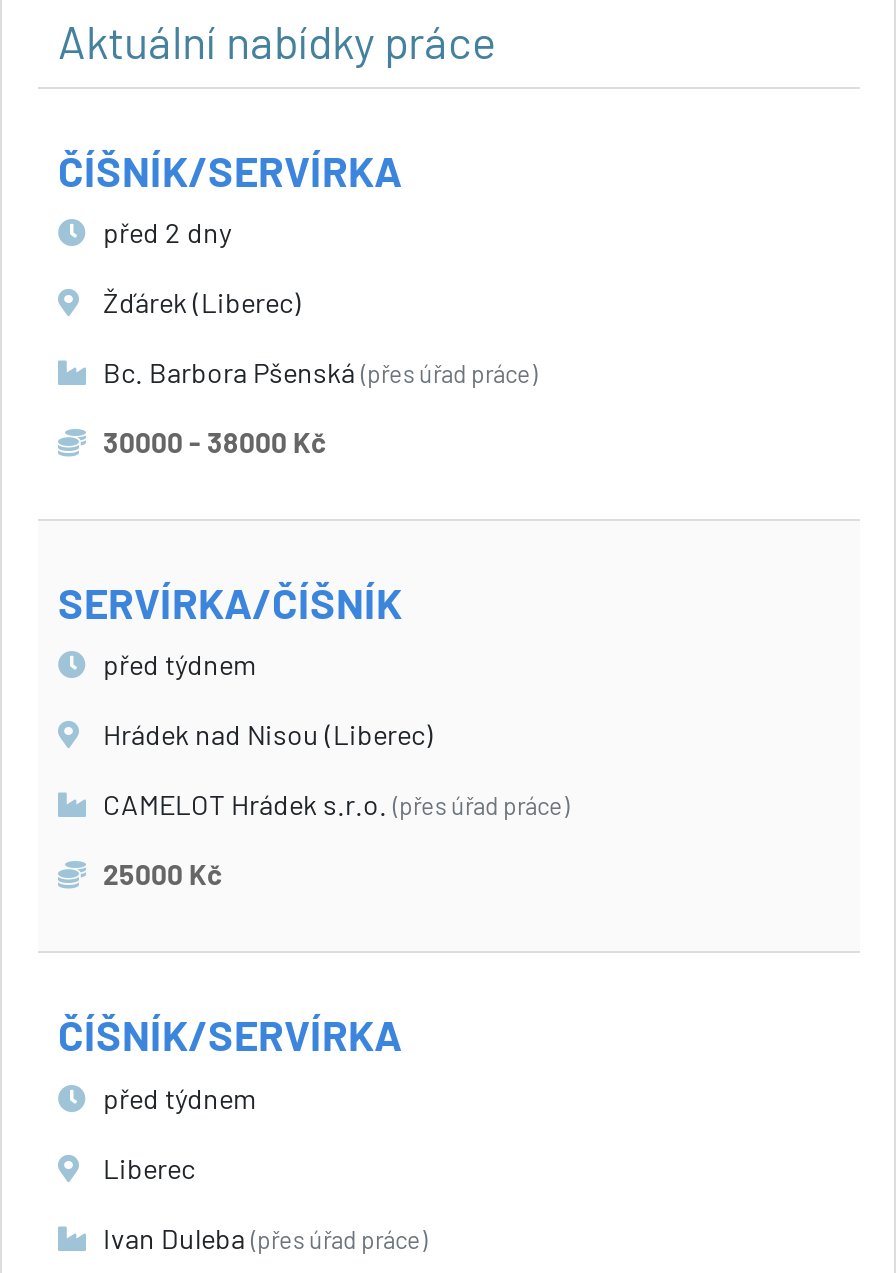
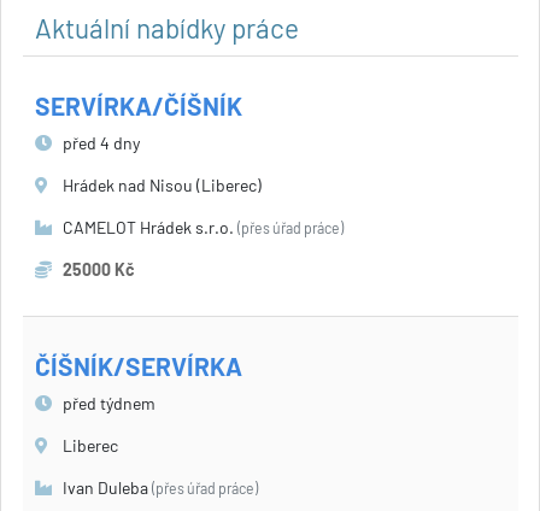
[58,144,537,459] ČÍŠNÍK/SERVÍRKA | před 2 dny | Žďárek (Liberec) | Bc. Barbora Pšenská (přes úřad práce) | 30000 - 38000 Kč -> none
[97,648,257,682] před týdnem -> [58,133,139,153] před 4 dny

